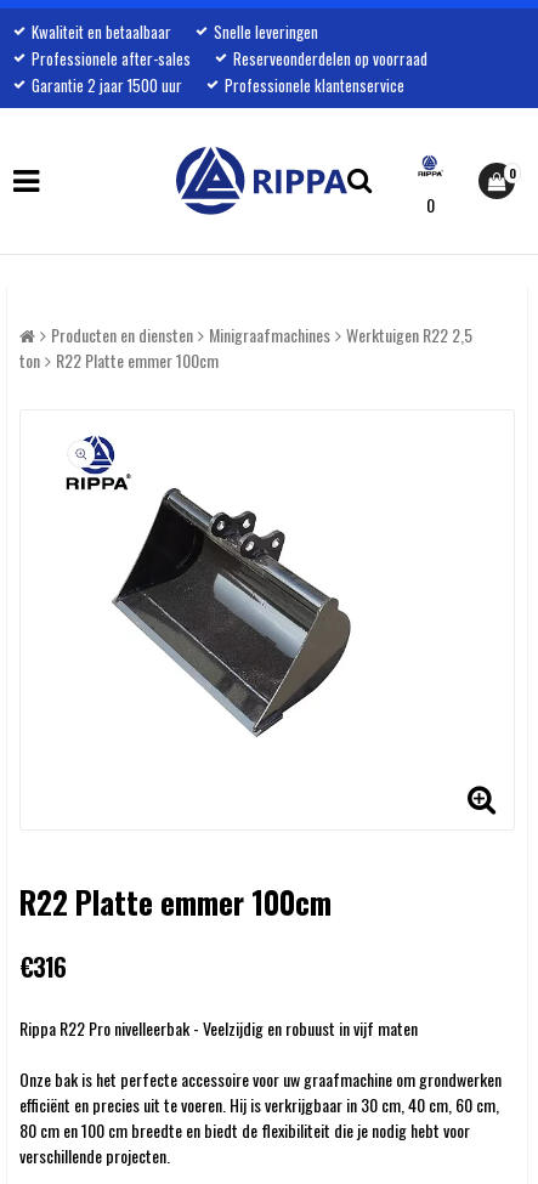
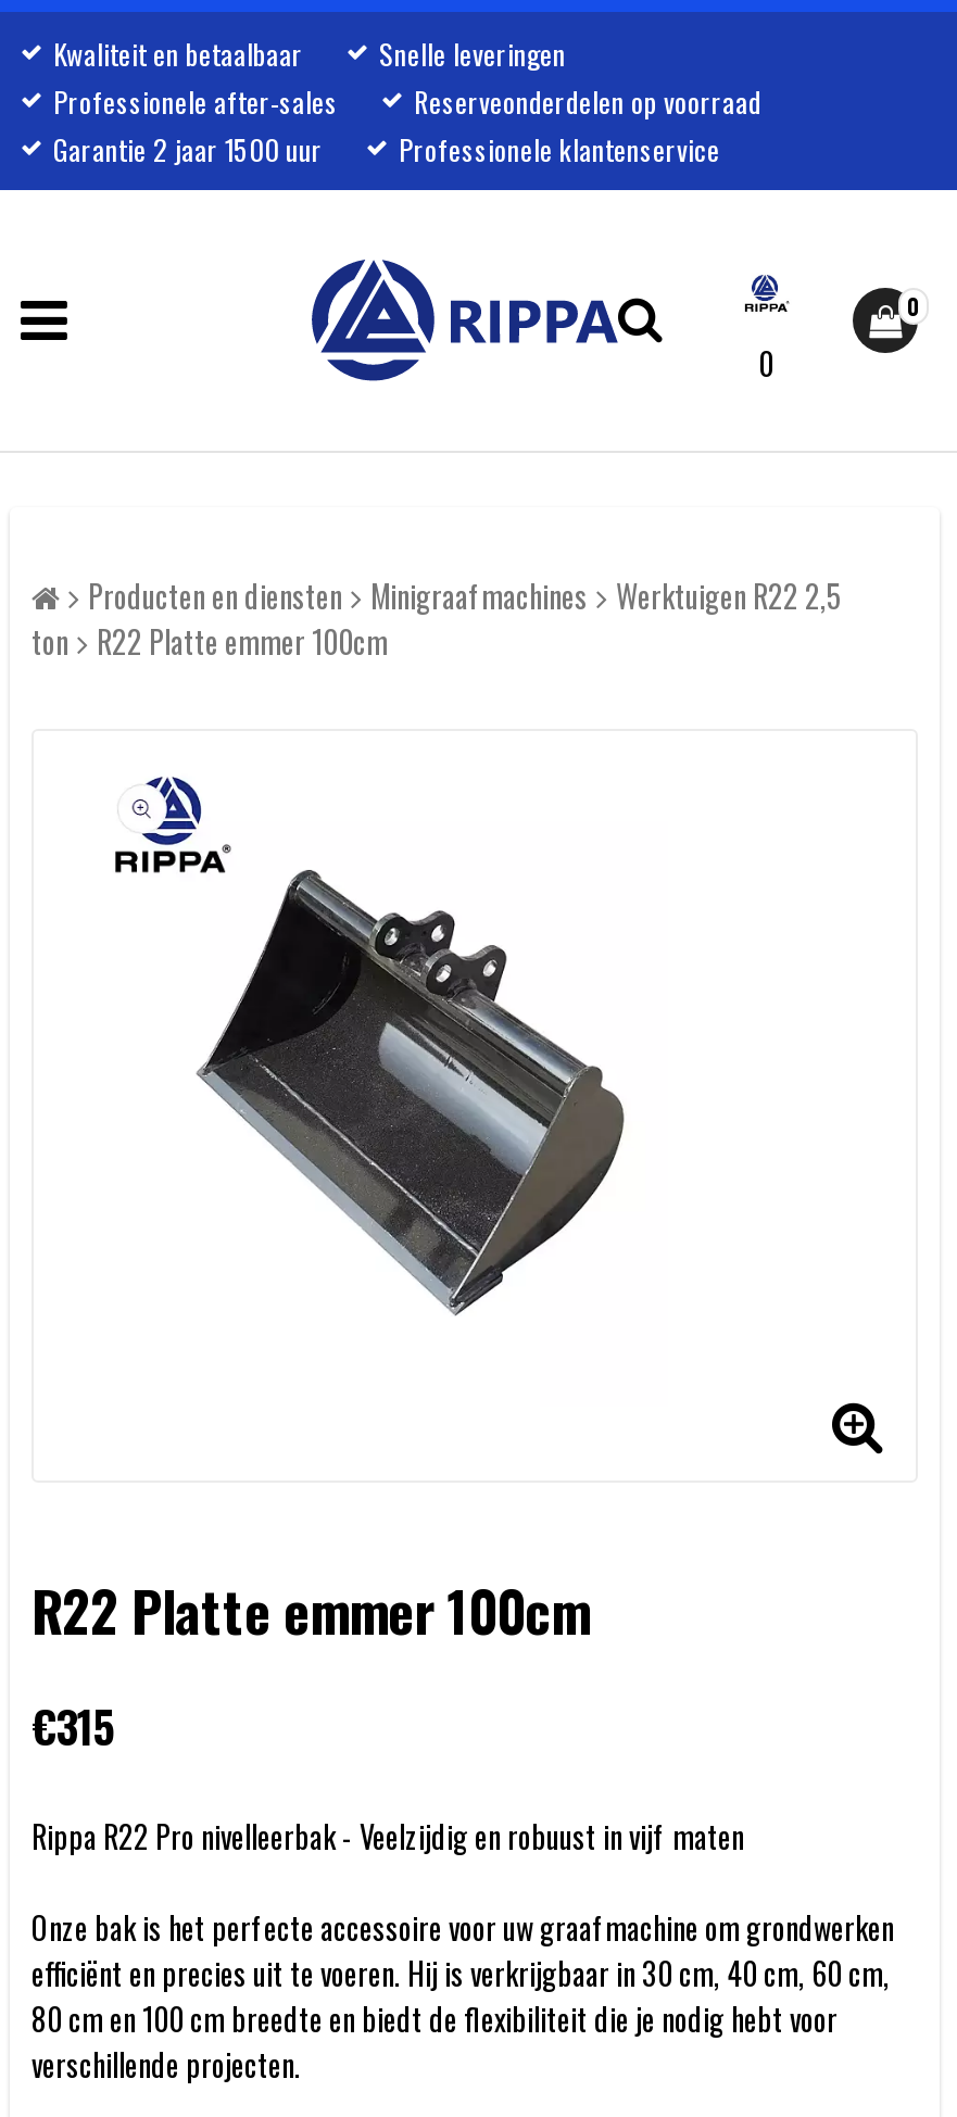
[19,948,66,985] €316 -> [32,1693,114,1759] €315

